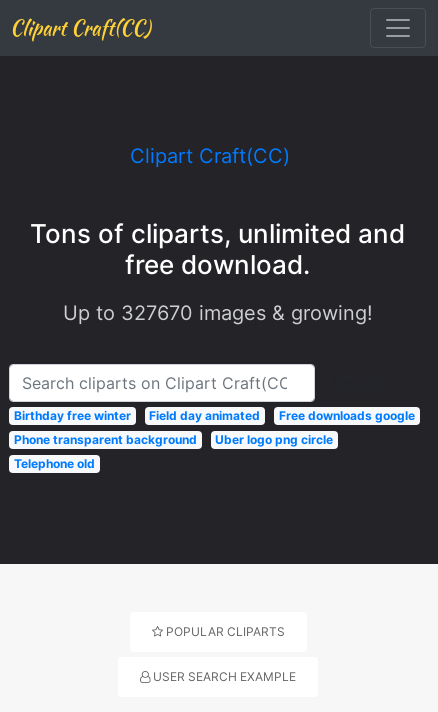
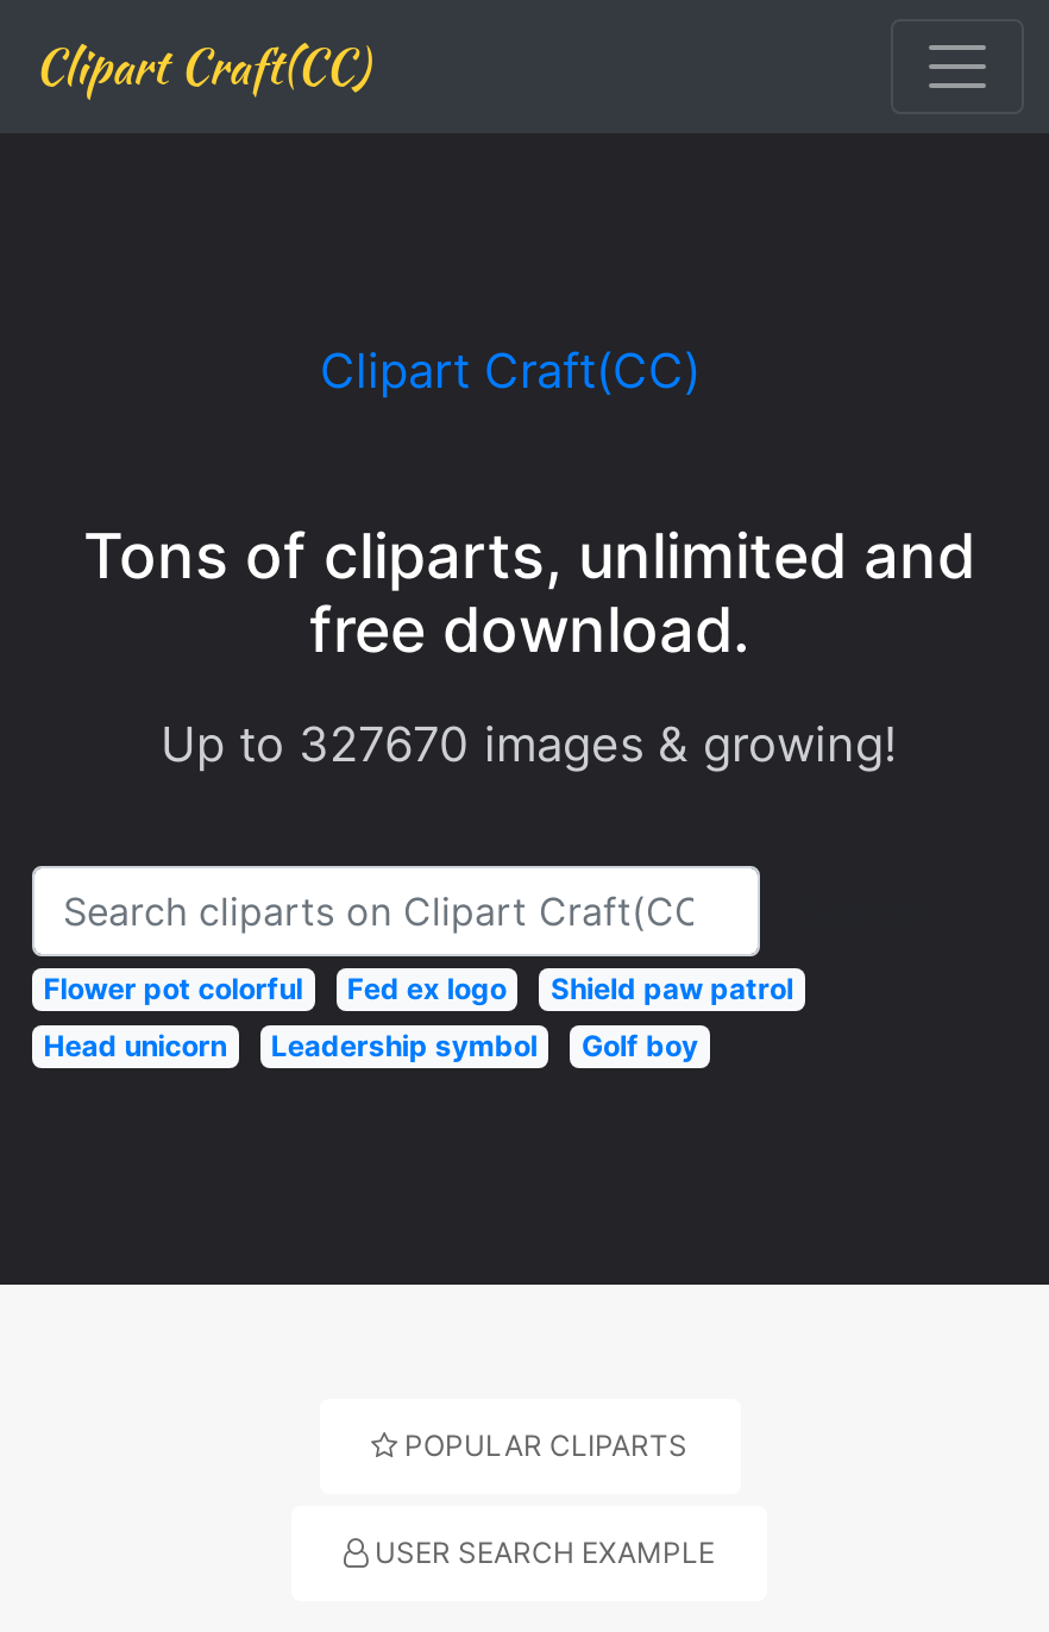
[14,408,415,471] Birthday free winter | Field day animated | Free downloads google | Phone transparent background | Uber logo png circle | Telephone old -> [44,971,793,1063] Flower pot colorful | Fed ex logo | Shield paw patrol | Head unicorn | Leadership symbol | Golf boy

